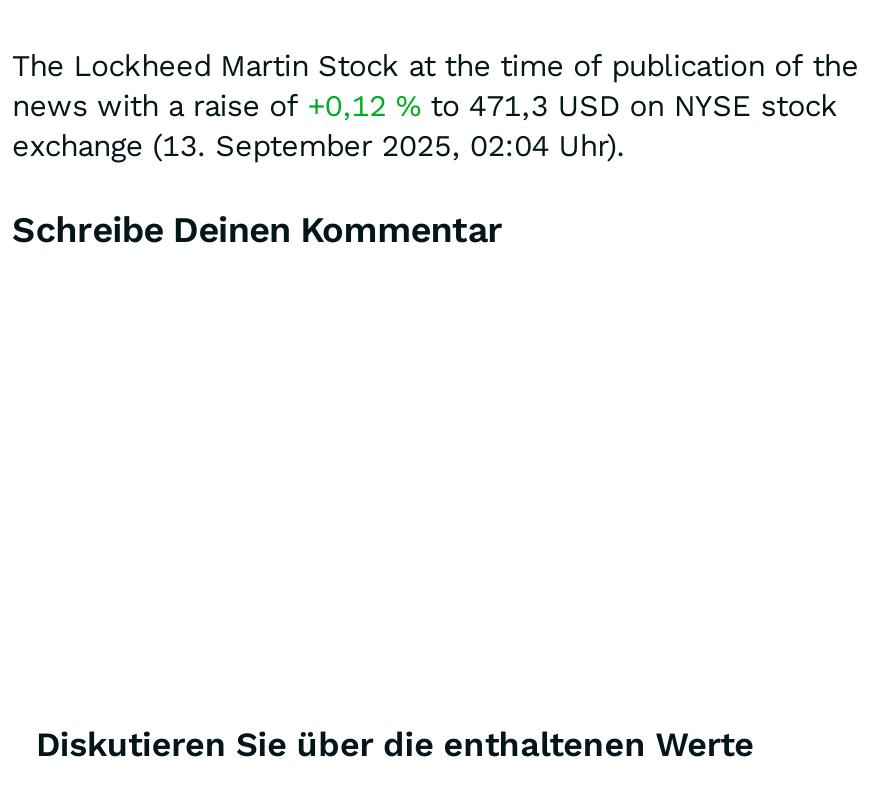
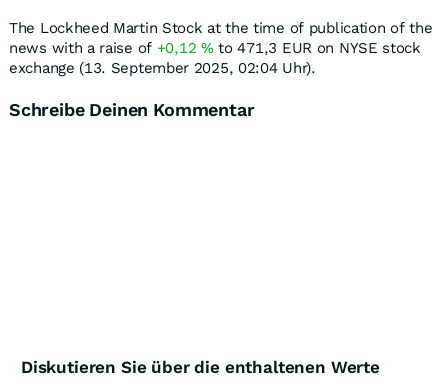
[12,88,838,124] news with a raise of +0,12% to 471,3 USD on NYSE stock -> [9,39,421,57] news with a raise of +0,12% to 471,3 EUR on NYSE stock

